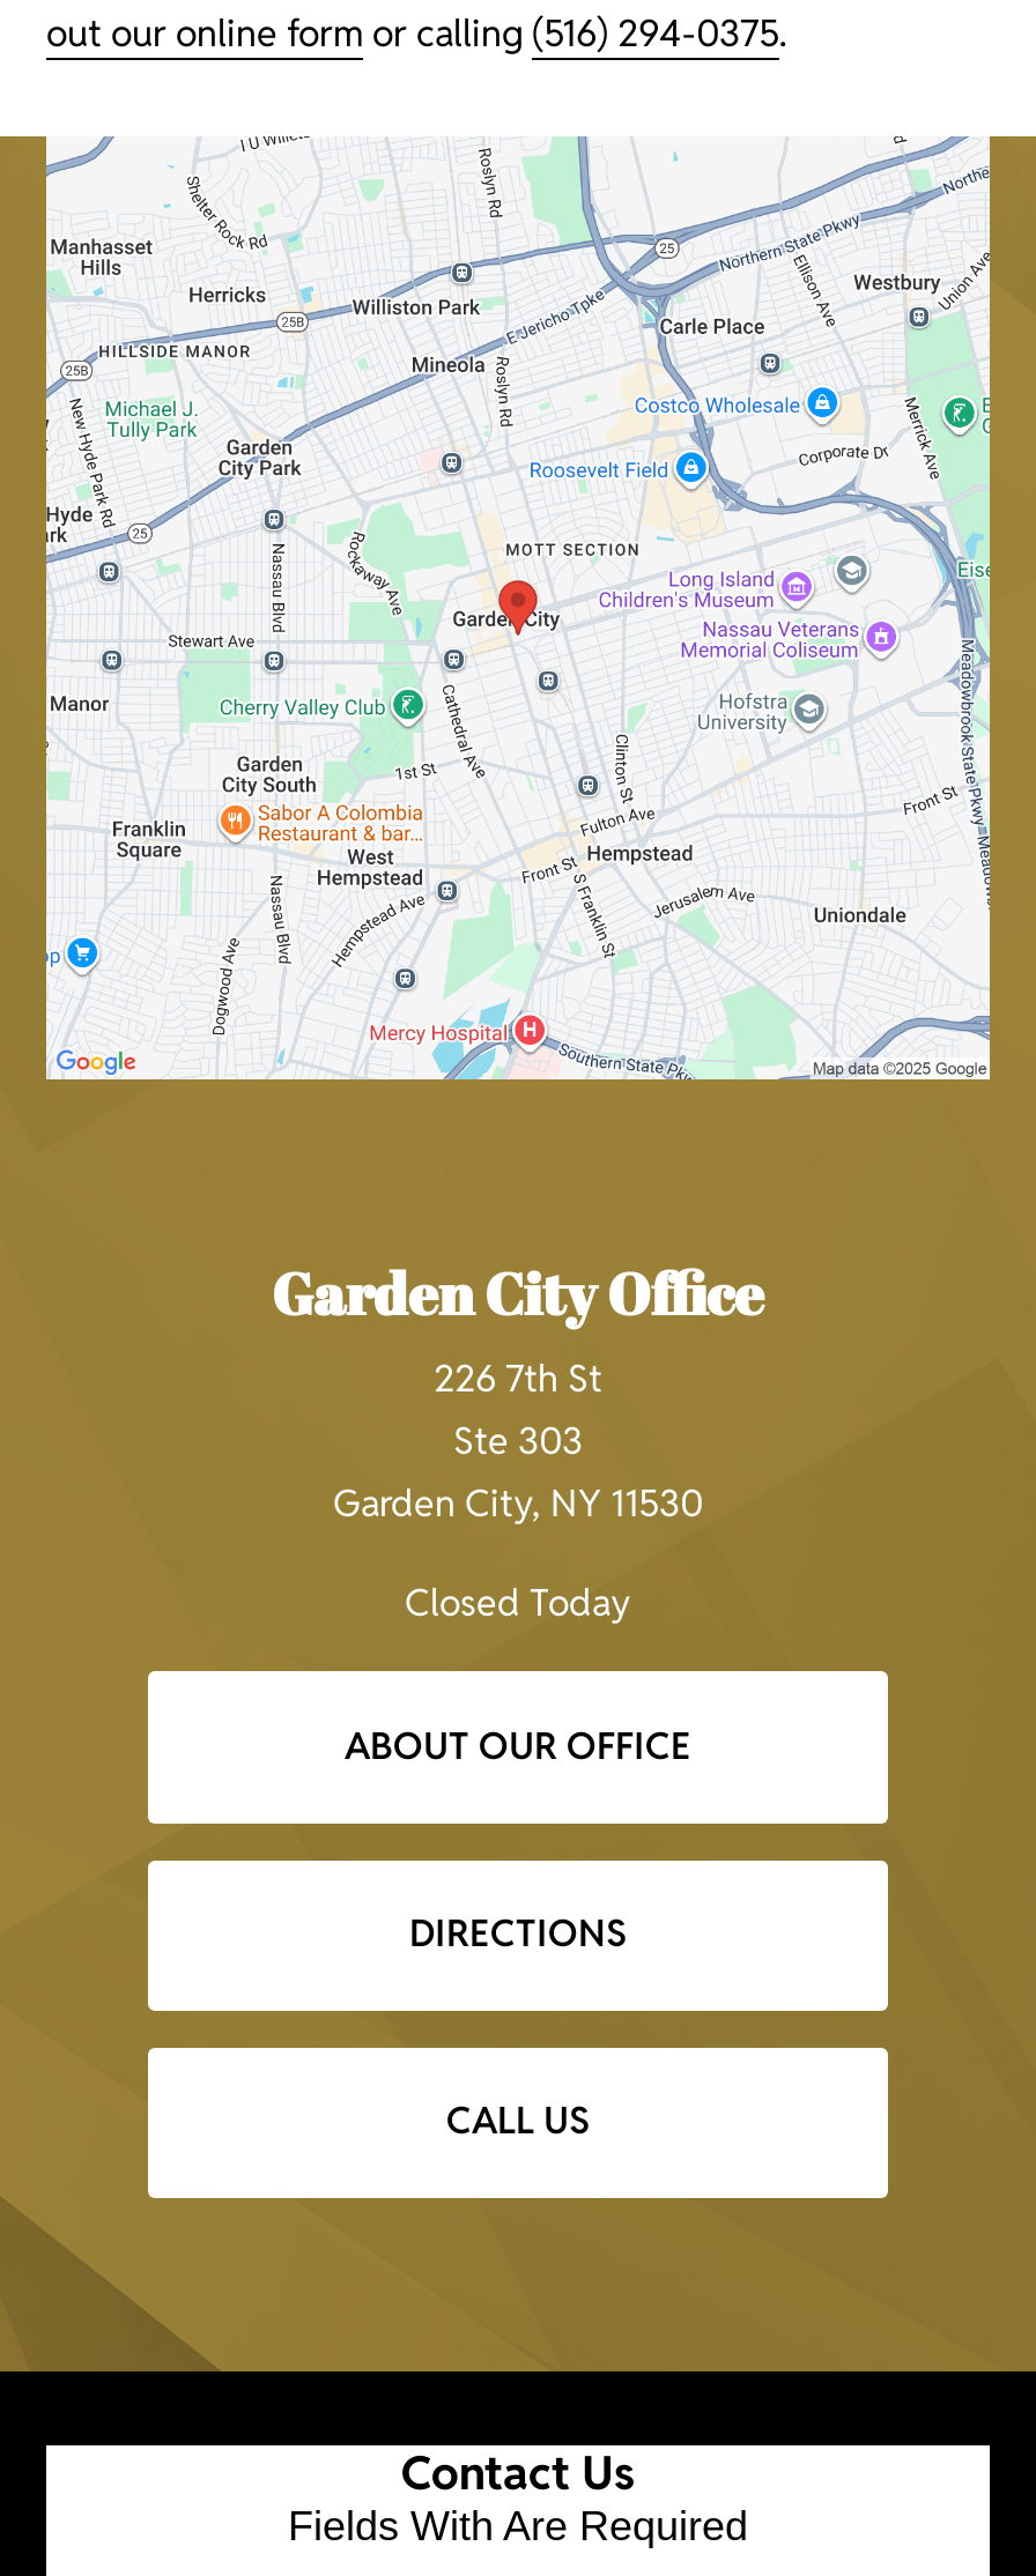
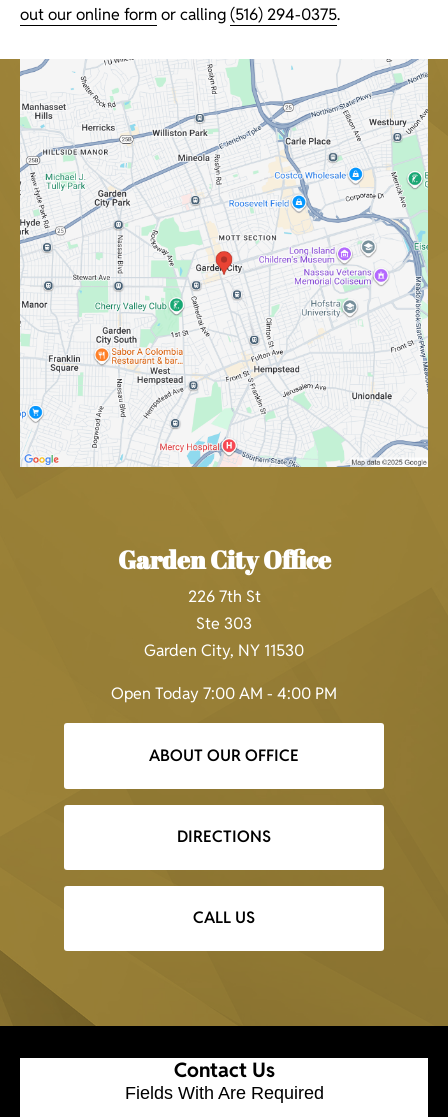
[405,1579,631,1628] Closed Today -> [111,683,337,704] Open Today 7:00 AM - 4:00 PM

